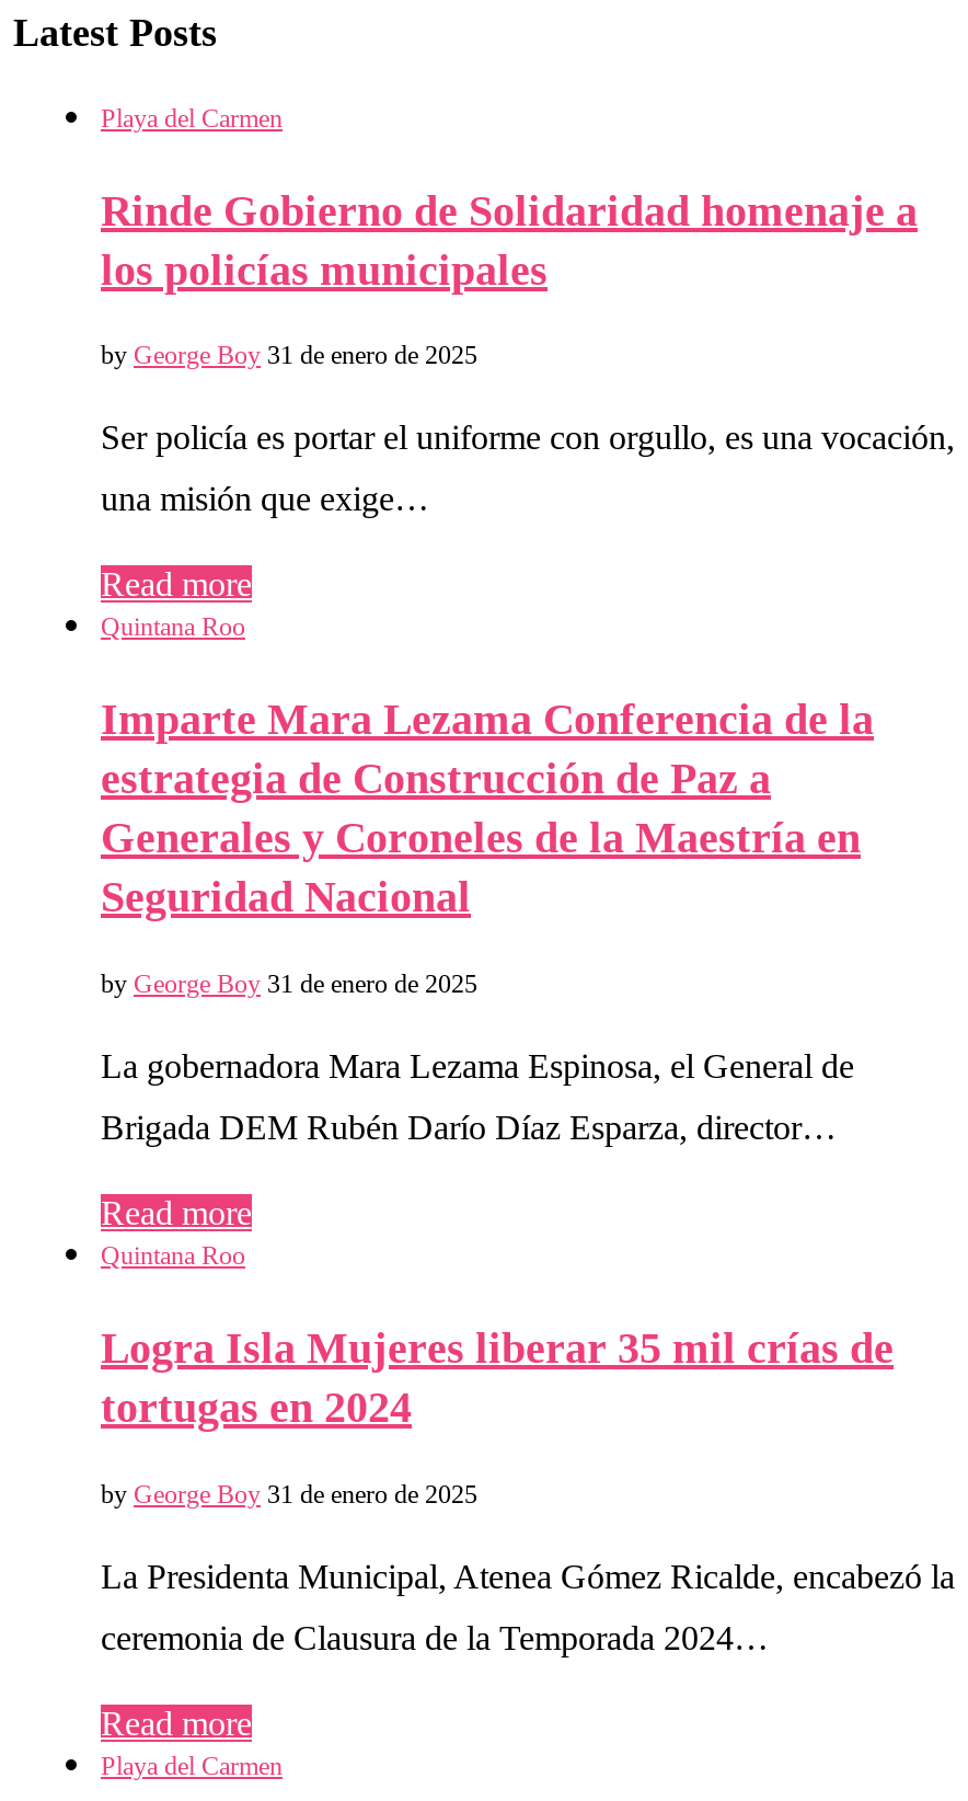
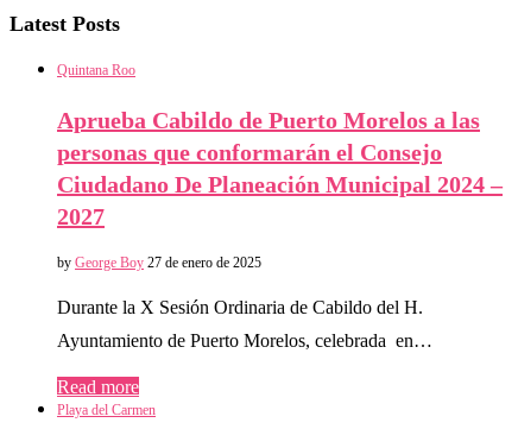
[101,102,955,603] Playa del Carmen | Rinde Gobierno de Solidaridad homenaje a | los policías municipales | by George Boy 31 de enero de 2025 | Ser policía es portar el uniforme con orgullo, es una vocación, | una misión que exige… | Read more -> none
[101,695,955,1657] Imparte Mara Lezama Conferencia de la | estrategia de Construcción de Paz a | Generales y Coroneles de la Maestría en | Seguridad Nacional | by George Boy 31 de enero de 2025 | La gobernadora Mara Lezama Espinosa, el General de | Brigada DEM Rubén Darío Díaz Esparza, director… | Read more | Quintana Roo | Logra Isla Mujeres liberar 35 mil crías de | tortugas en 2024 | by George Boy 31 de enero de 2025 | La Presidenta Municipal, Atenea Gómez Ricalde, encabezó la | ceremonia de Clausura de la Temporada 2024… -> [57,106,503,351] Aprueba Cabildo de Puerto Morelos a las | personas que conformarán el Consejo | Ciudadano De Planeación Municipal 2024 – | 2027 | by George Boy 27 de enero de 2025 | Durante la X Sesión Ordinaria de Cabildo del H. | Ayuntamiento de Puerto Morelos, celebrada en…

